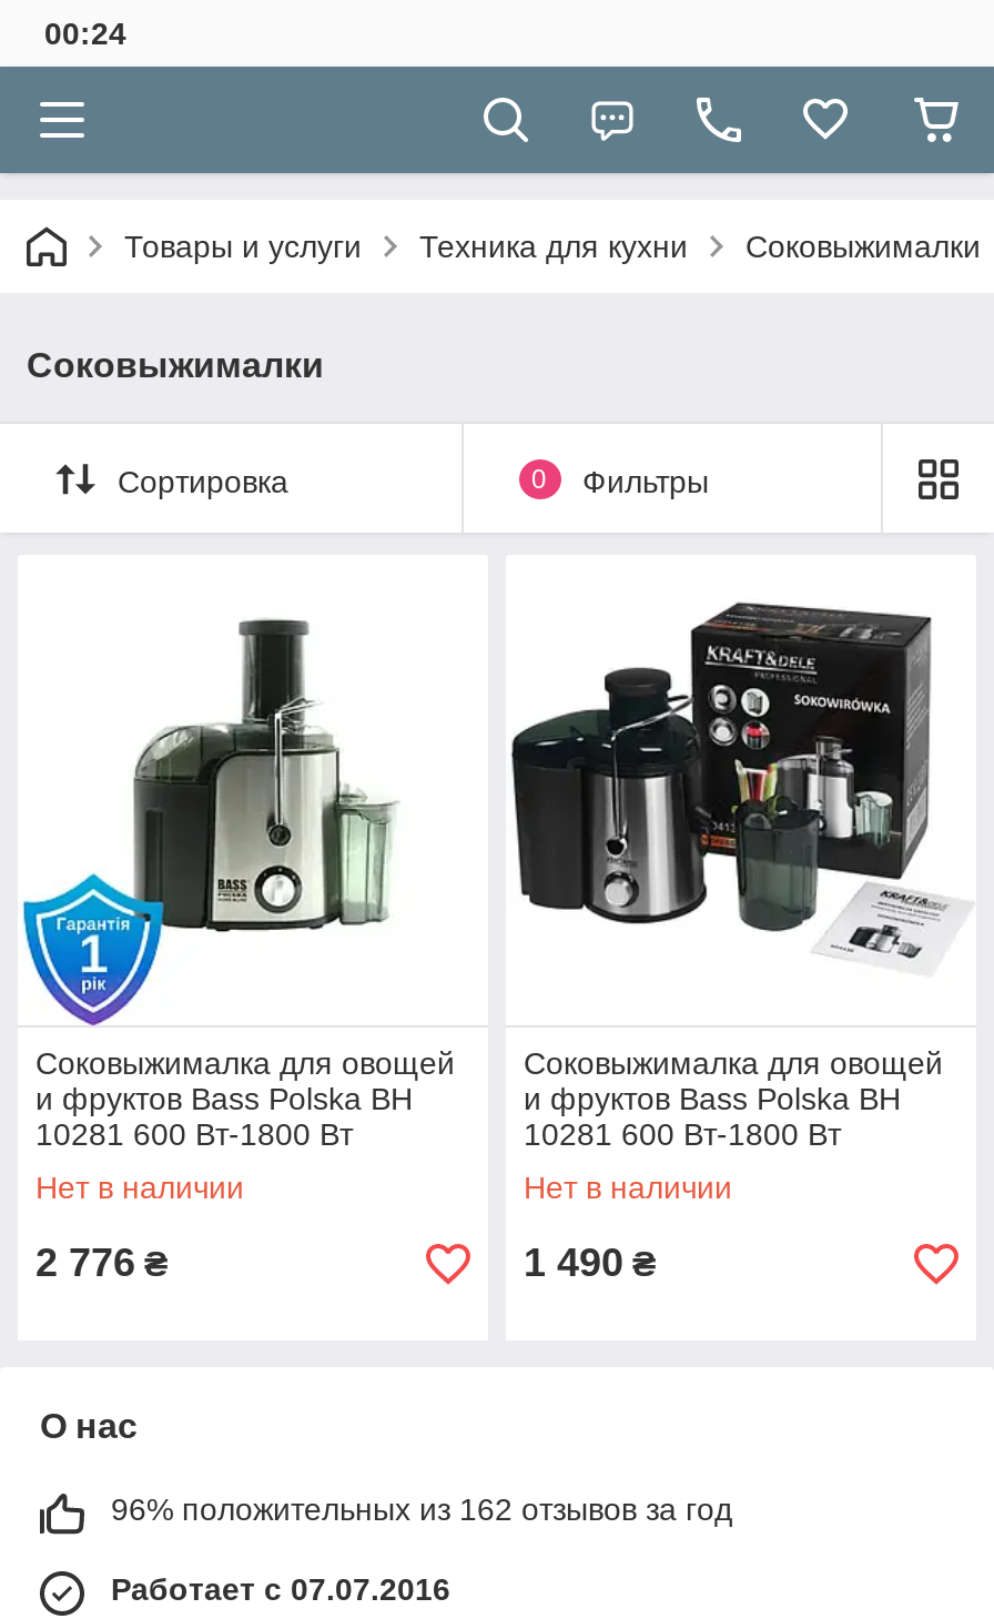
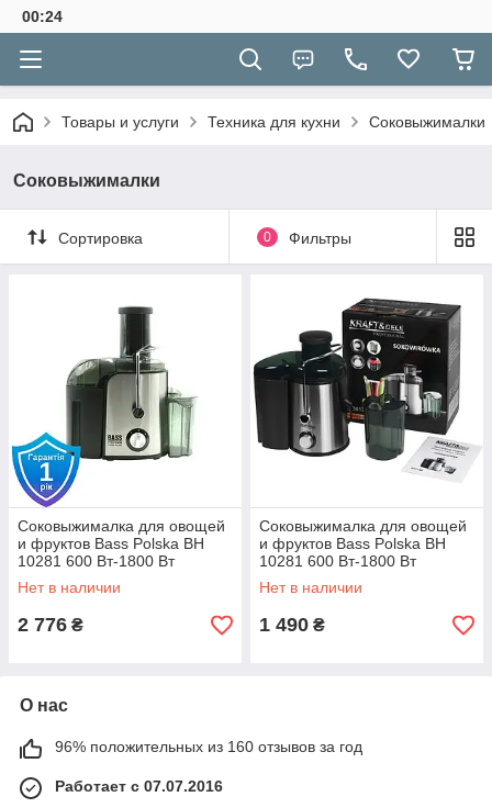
[111,1491,732,1527] 96% положительных из 162 отзывов за год -> [55,738,362,755] 96% положительных из 160 отзывов за год

